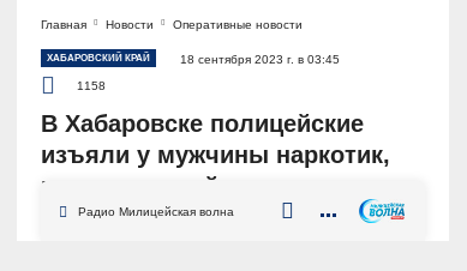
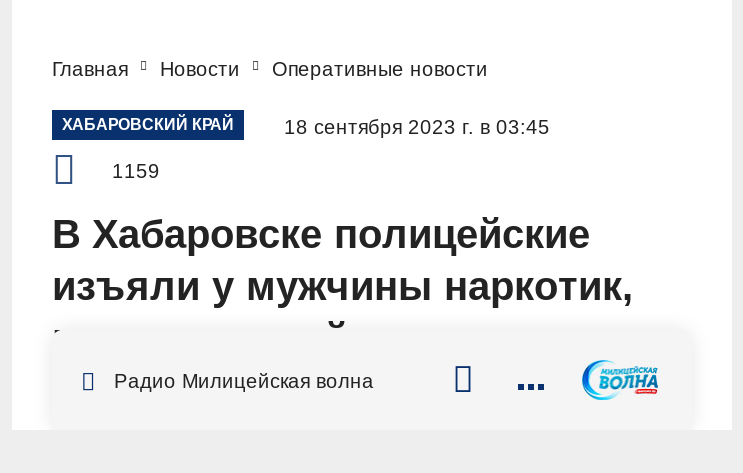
[77,79,106,92] 1158 -> [112,160,160,182] 1159

